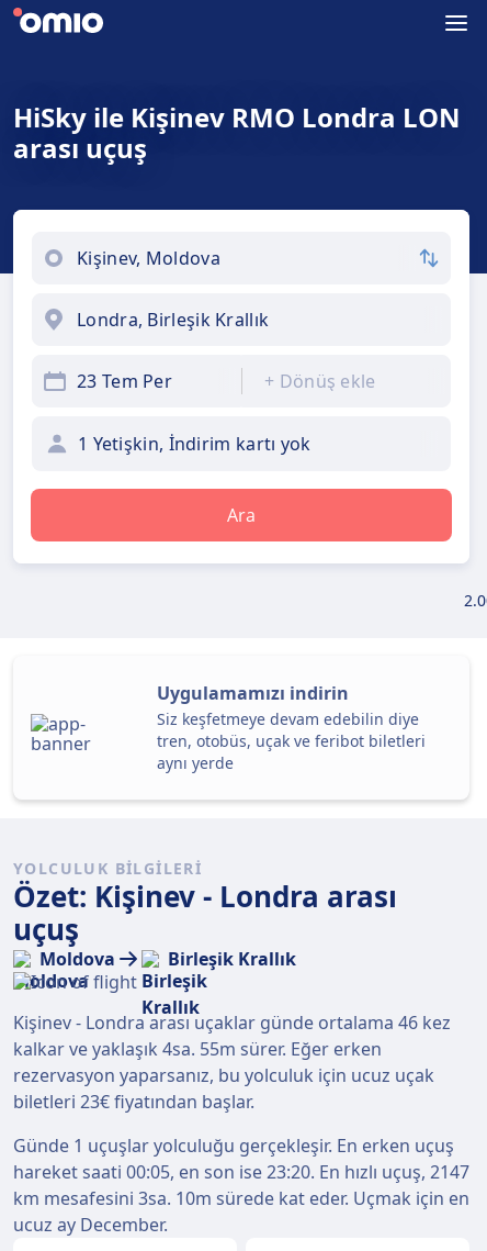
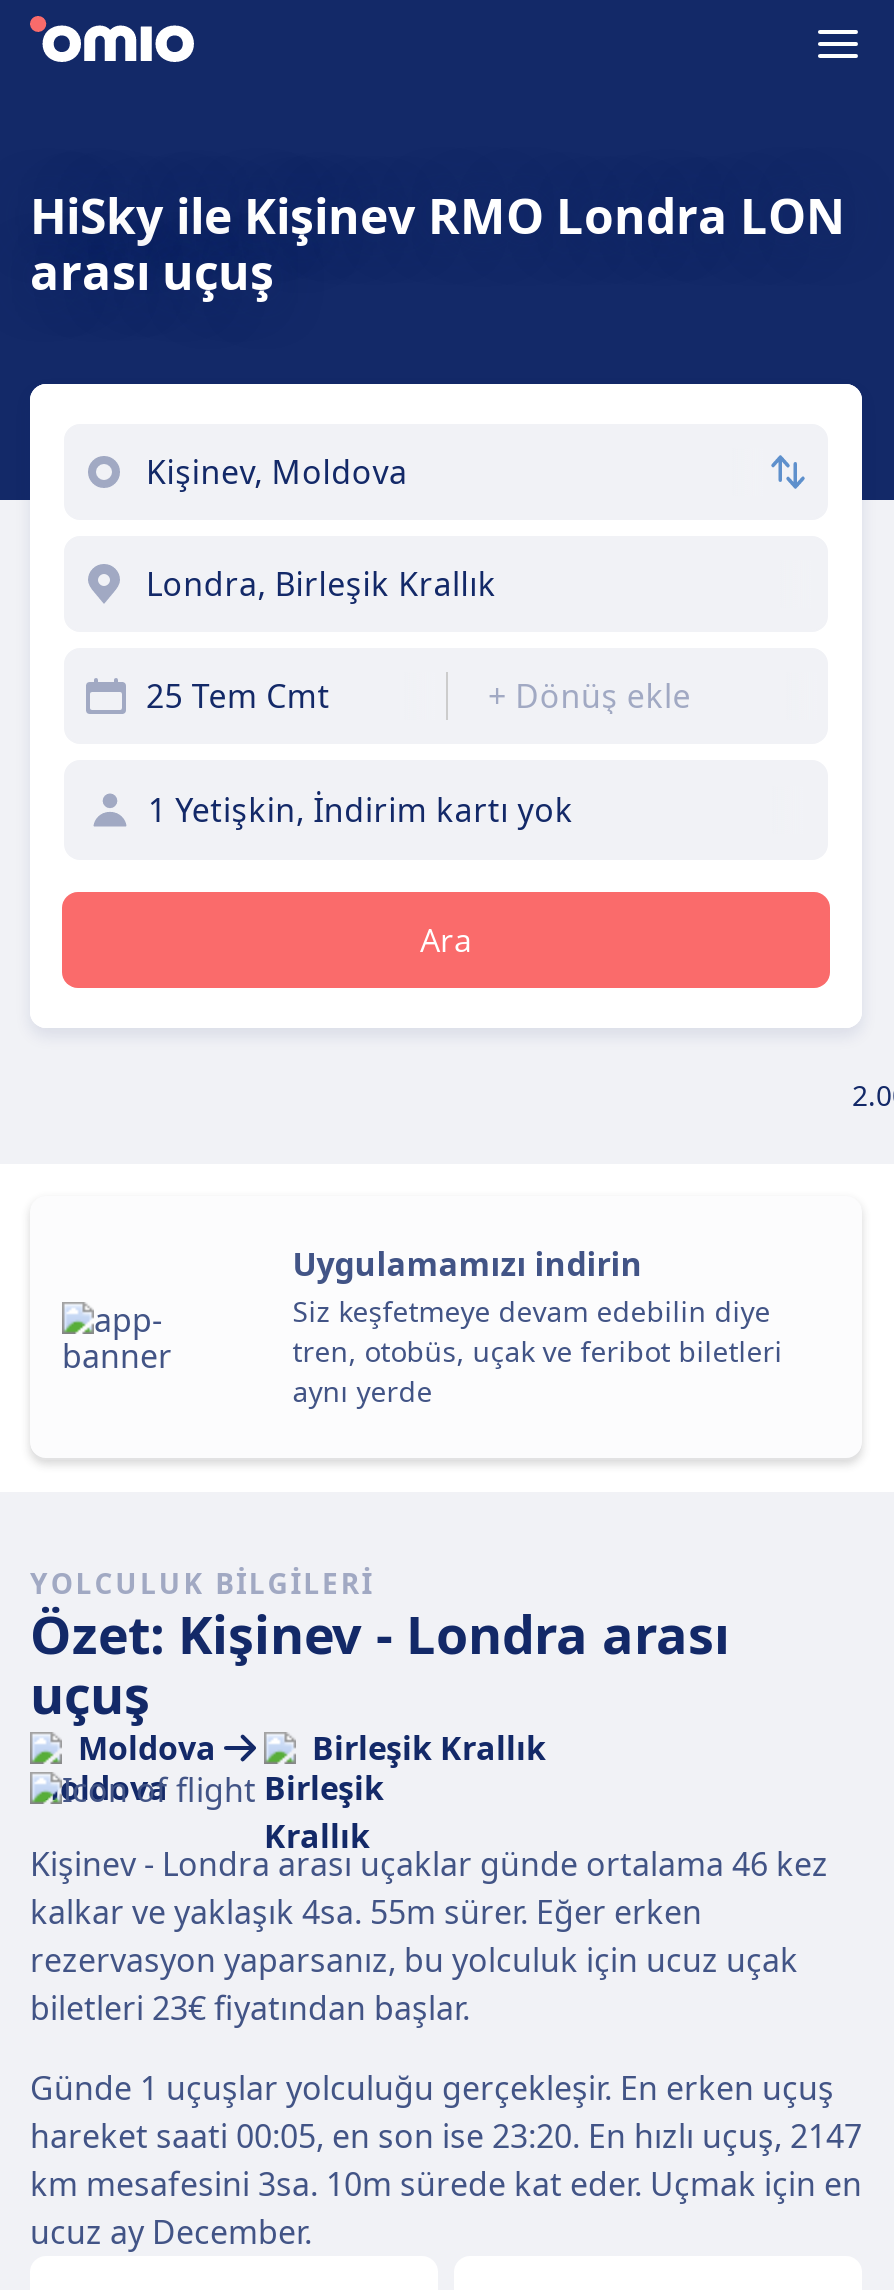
[77,369,172,393] 23 Tem Per -> [146,674,330,718] 25 Tem Cmt

